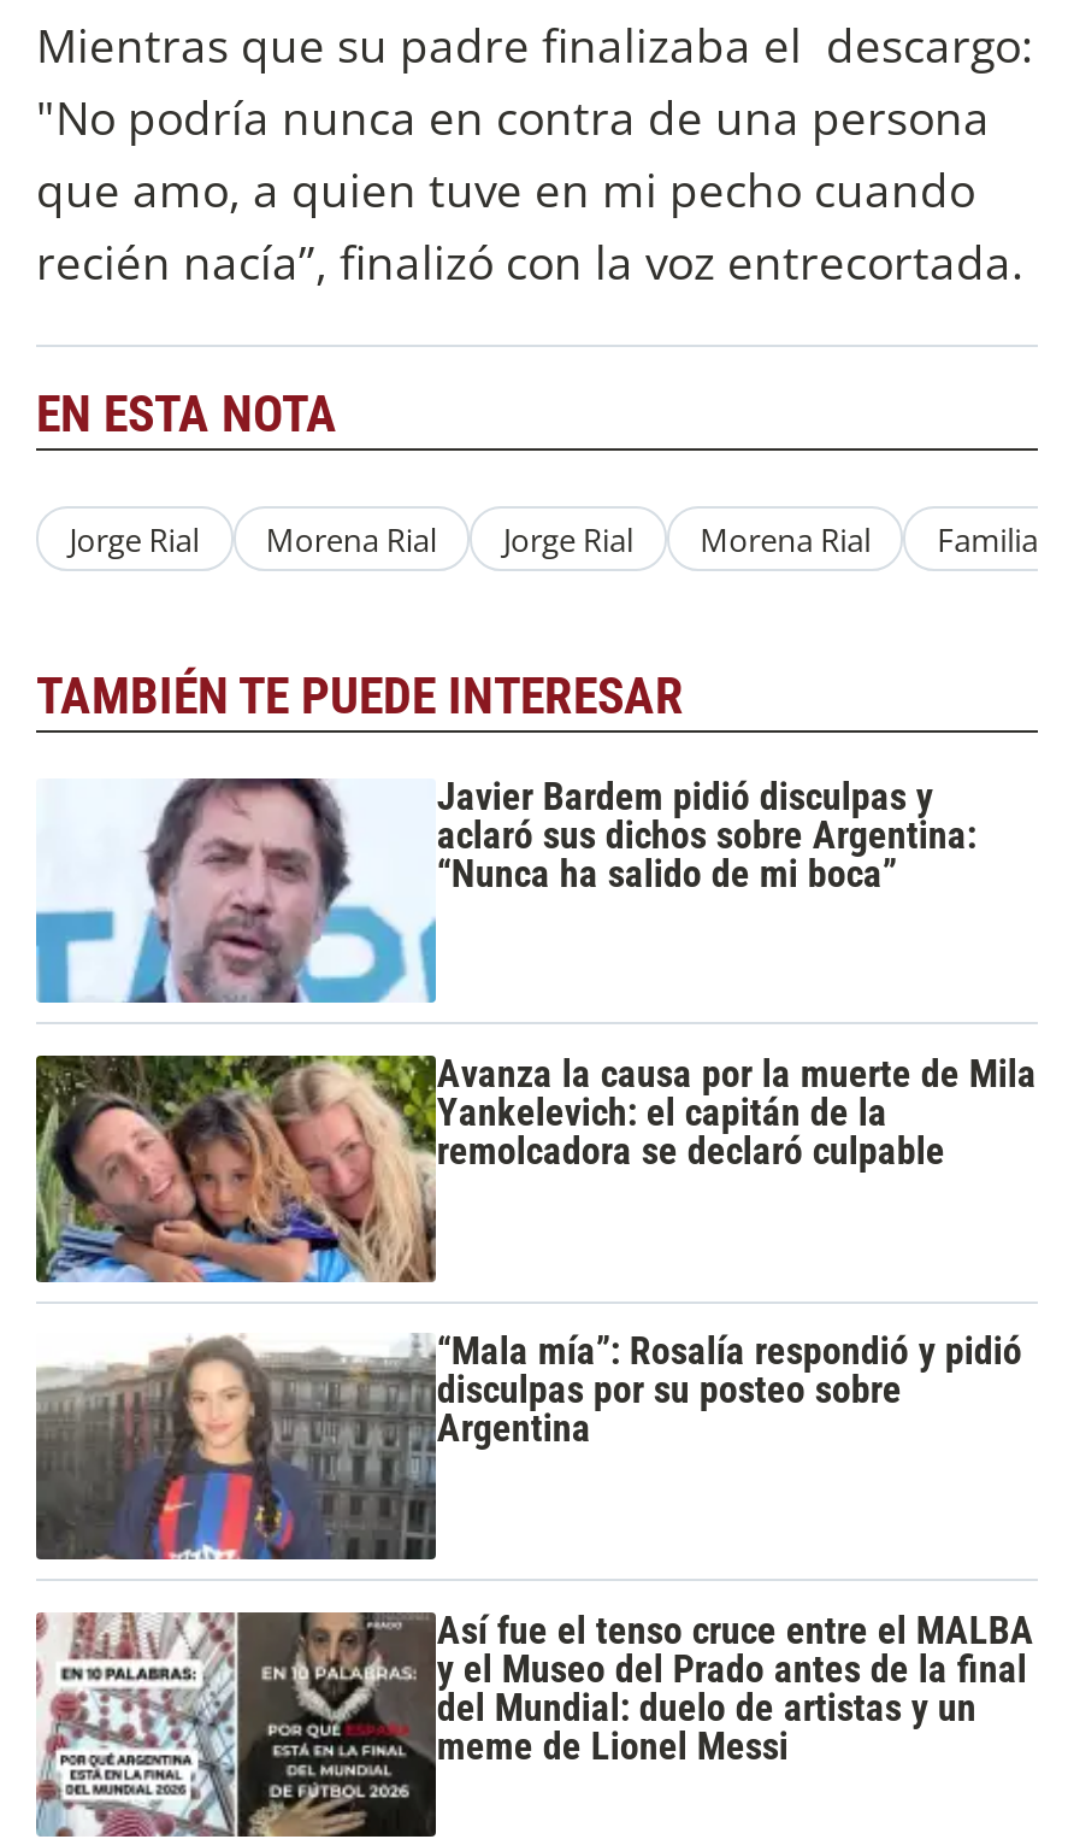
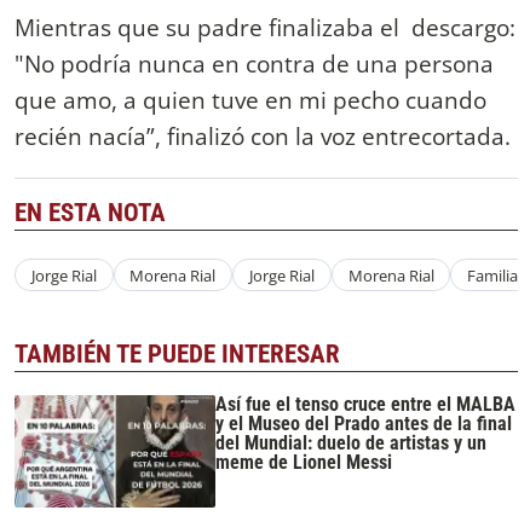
[34,772,976,1005] [image] | Javier Bardem pidió disculpas y | aclaró sus dichos sobre Argentina: | “Nunca ha salido de mi boca” -> none
[34,1051,1036,1285] [image] | Avanza la causa por la muerte de Mila | Yankelevich: el capitán de la | remolcadora se declaró culpable -> none
[34,1329,1022,1562] [image] | “Mala mía”: Rosalía respondió y pidió | disculpas por su posteo sobre | Argentina -> none

